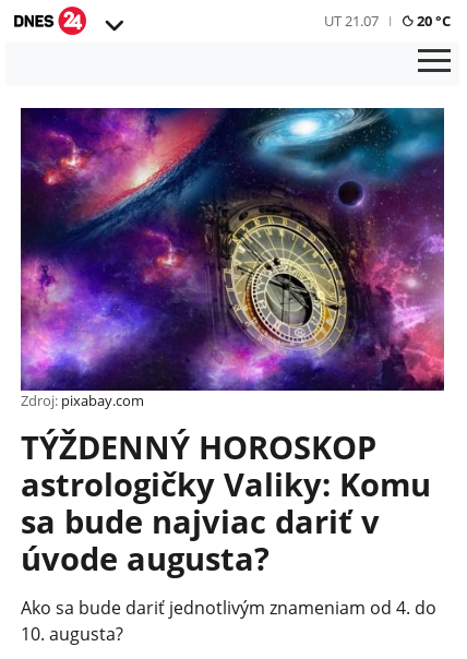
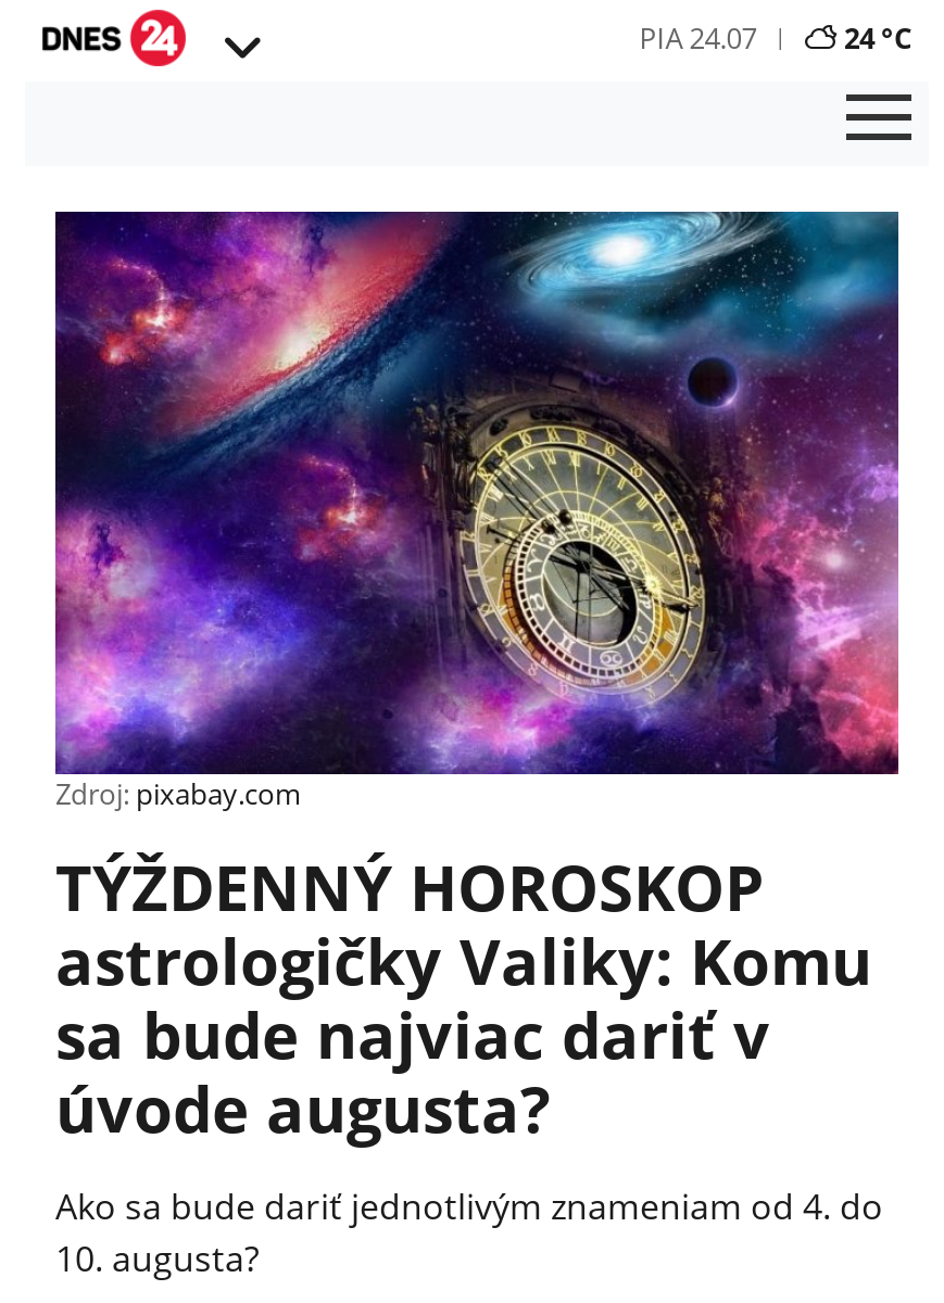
[324,10,451,30] UT 21.07 | 20 °C -> [639,17,911,56] PIA 24.07 | 24 °C

